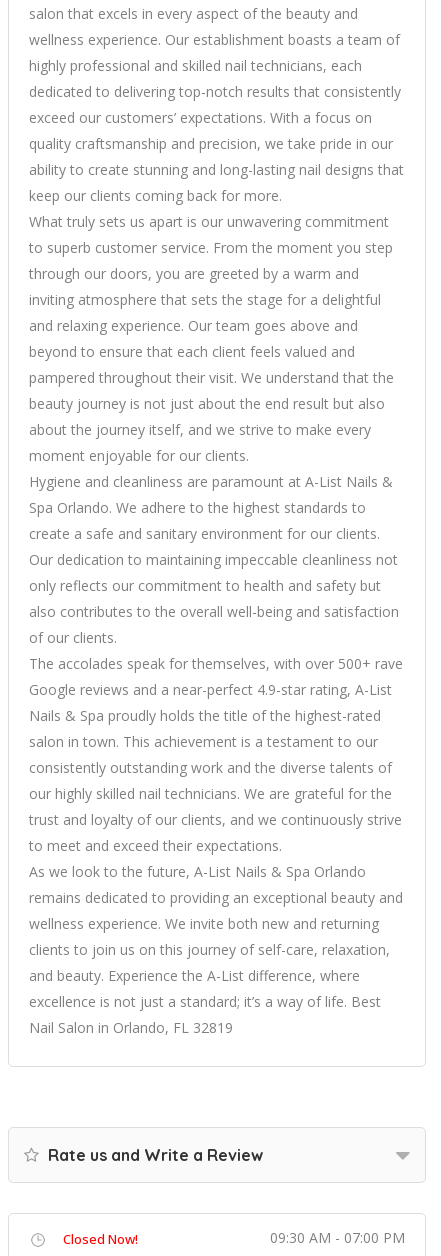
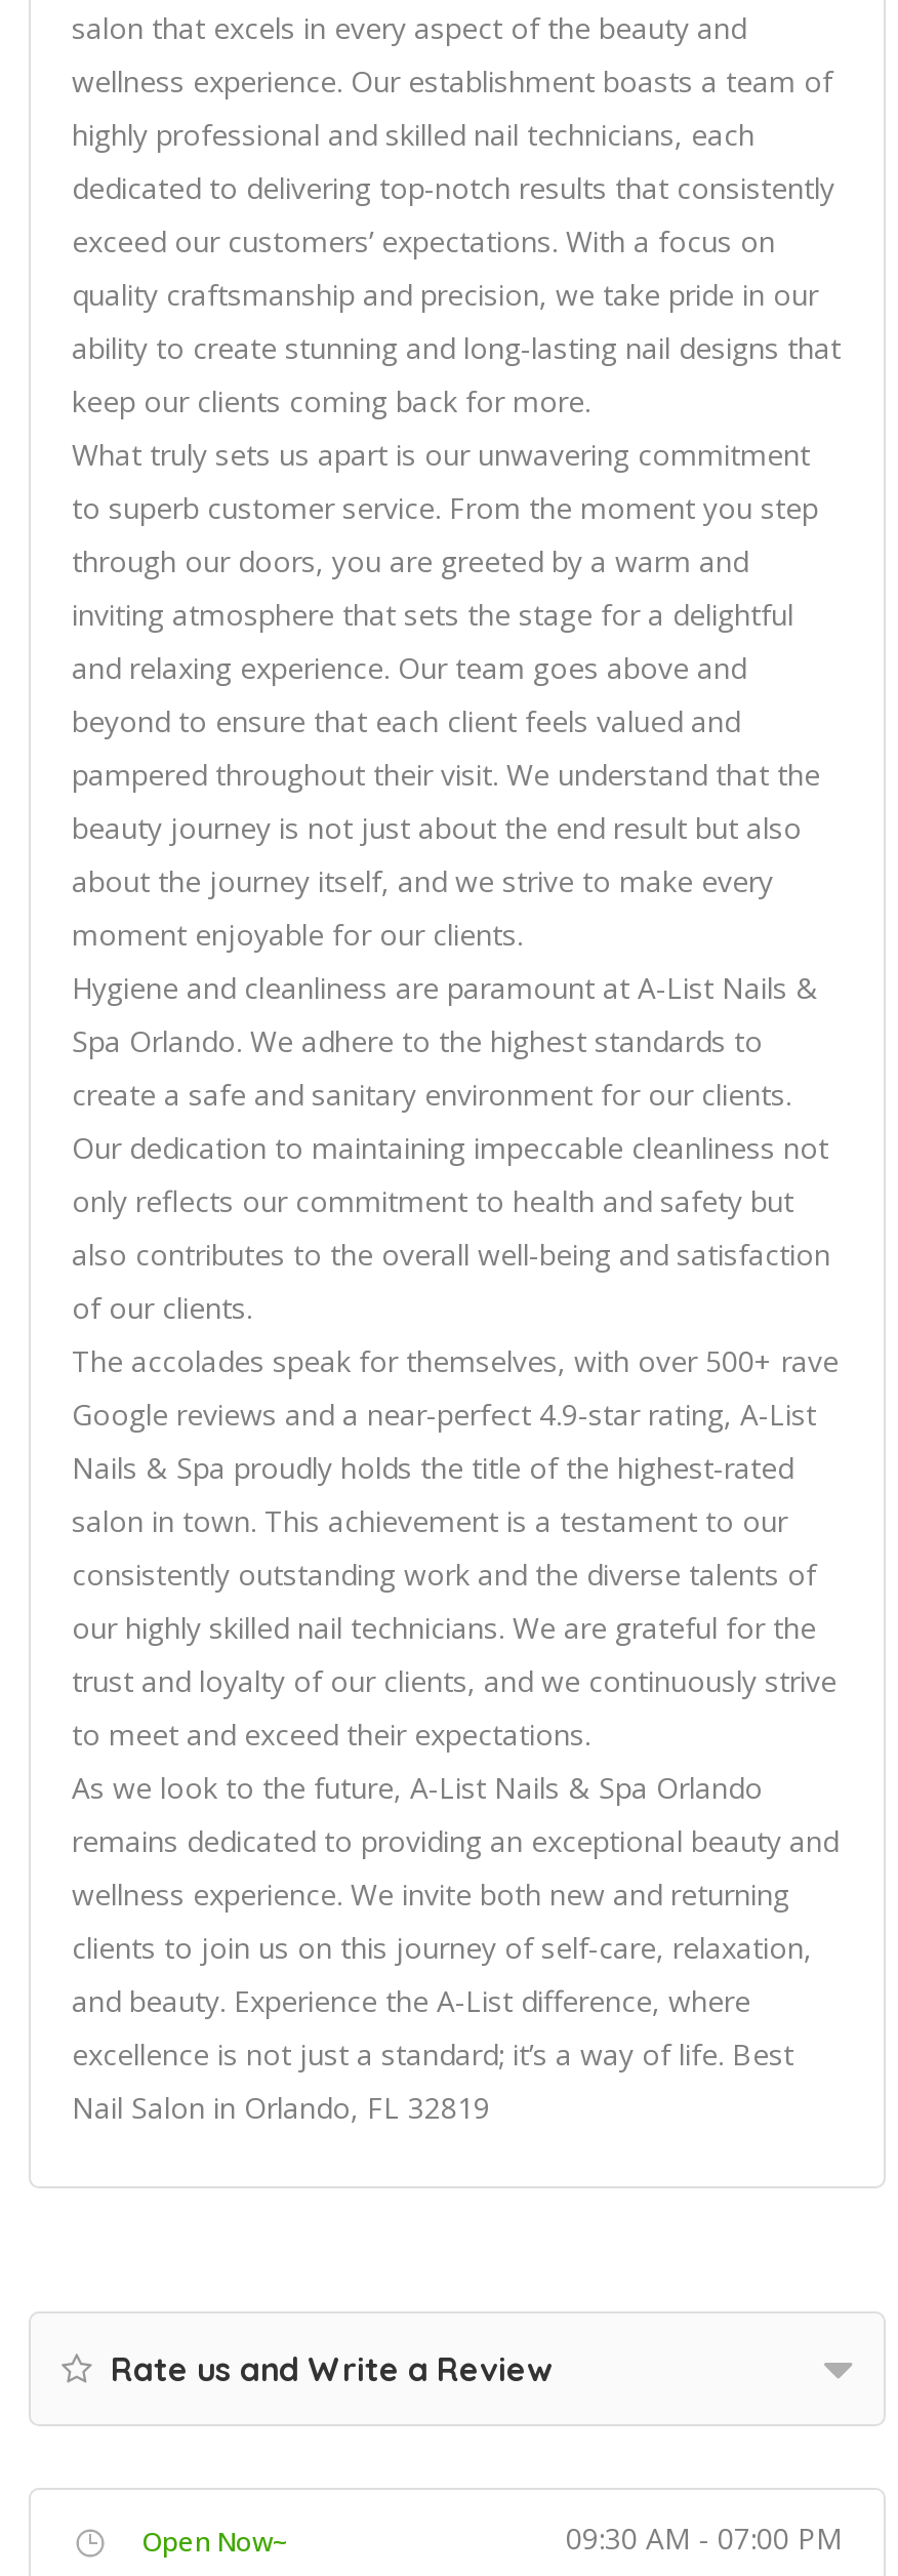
[63,1229,138,1247] Closed Now! -> [141,2522,289,2559] Open Now~

